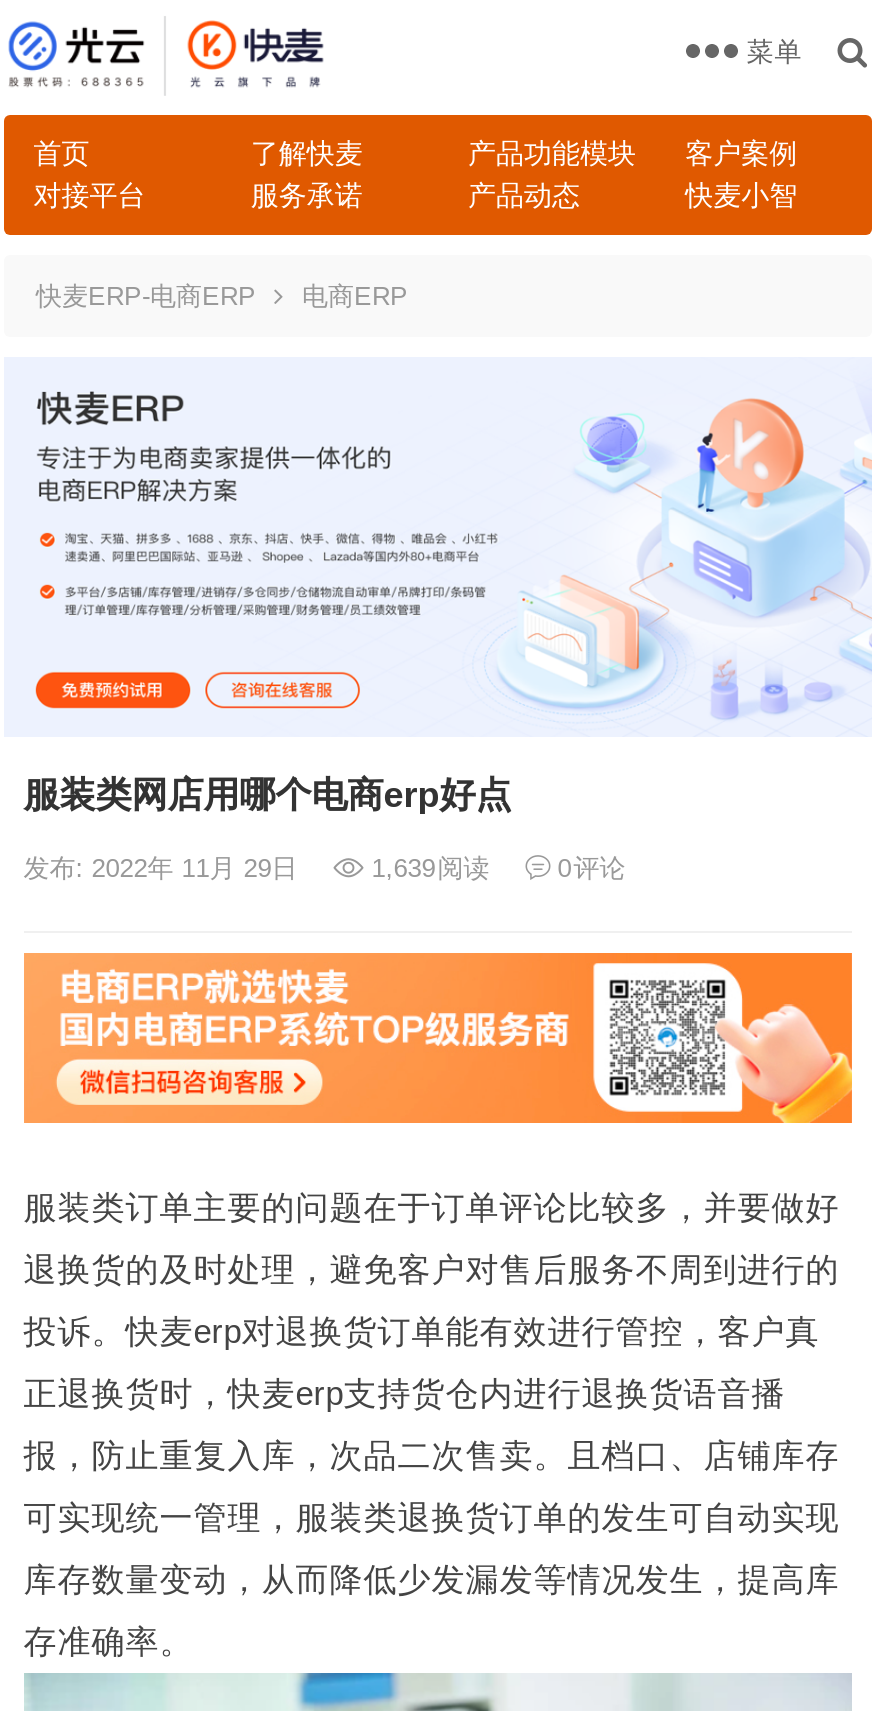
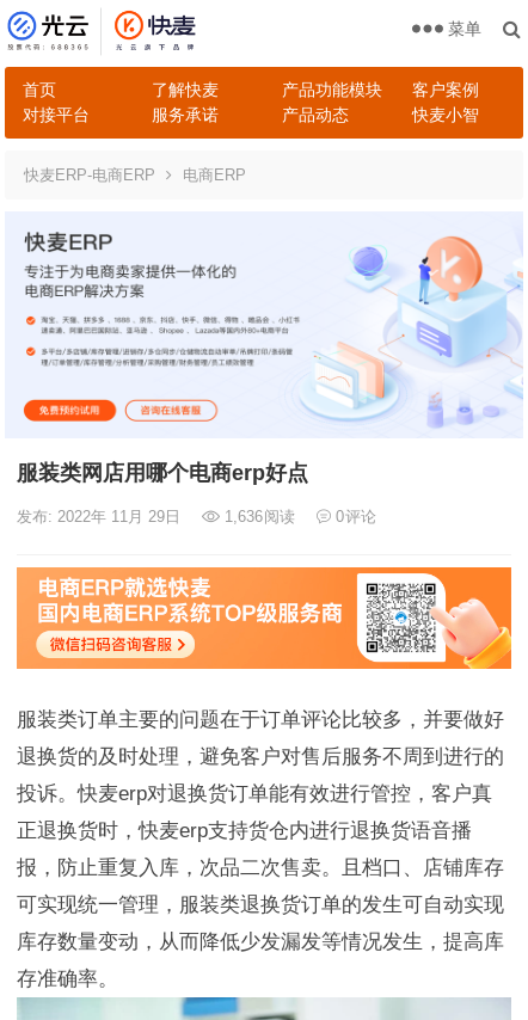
[23,853,625,883] 发布: 2022年 11月 29日 1,639阅读 0评论 -> [16,507,376,525] 发布: 2022年 11月 29日 1,636阅读 0评论

